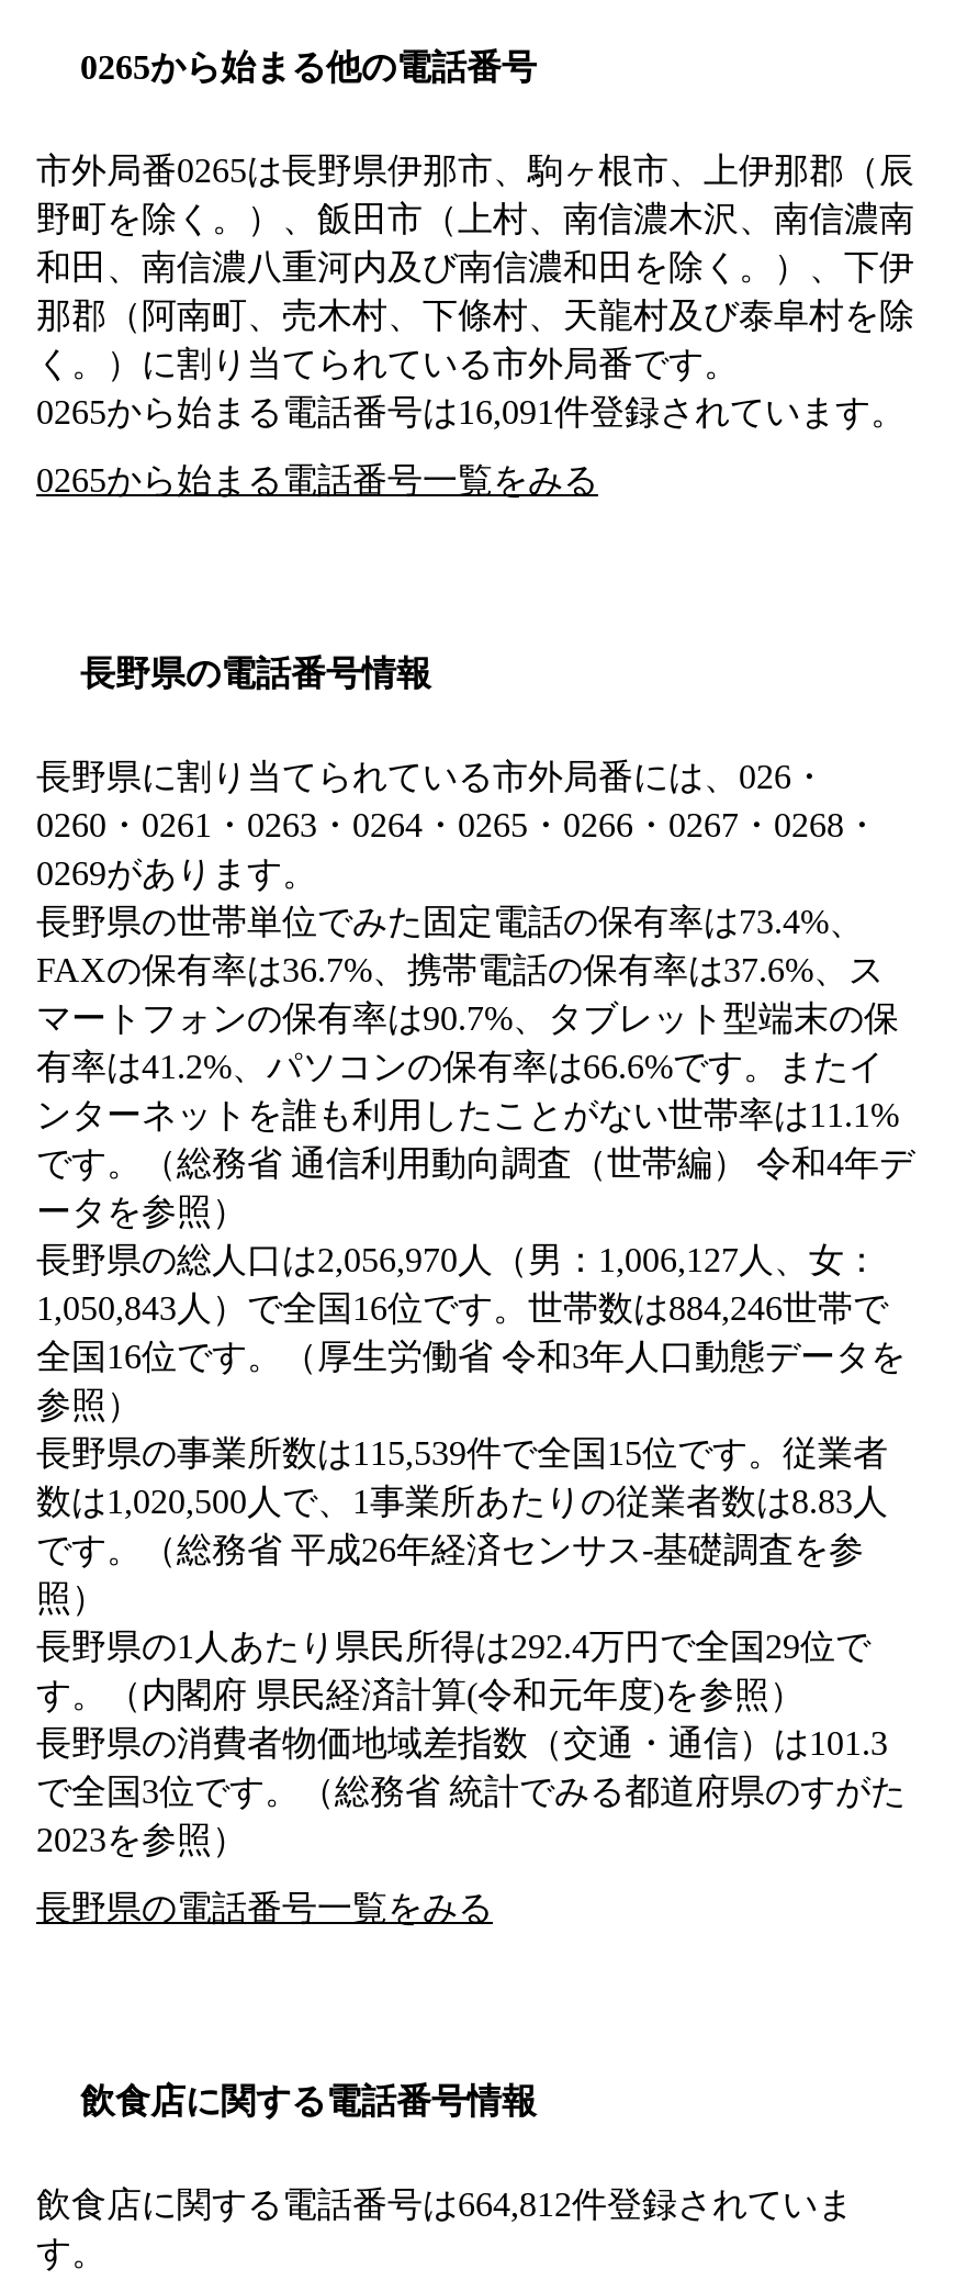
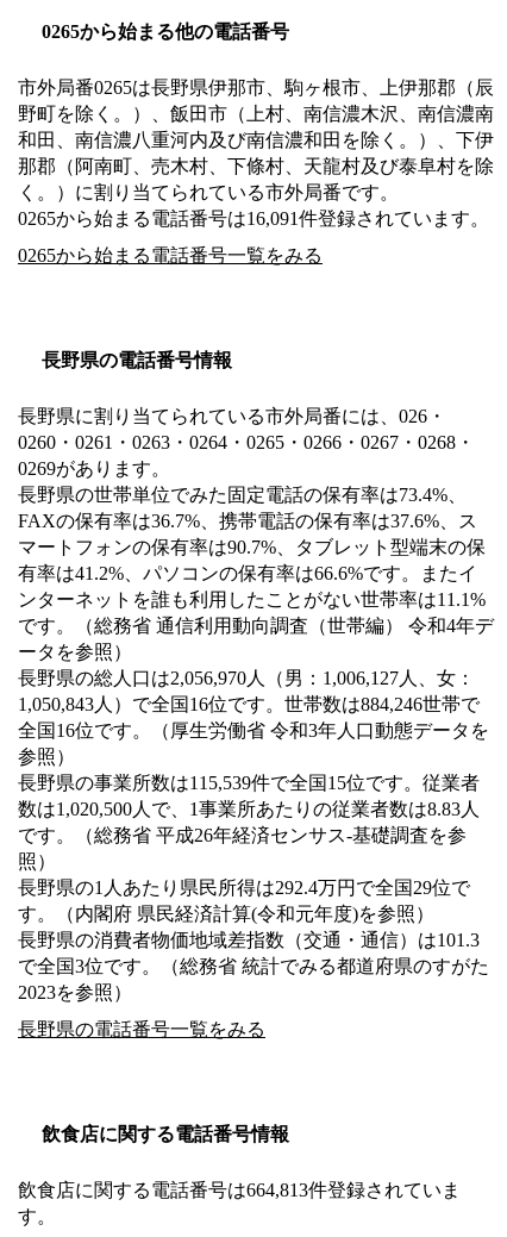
[36,2186,853,2223] 飲食店に関する電話番号は664,812件登録されていま -> [18,1180,461,1200] 飲食店に関する電話番号は664,813件登録されていま

